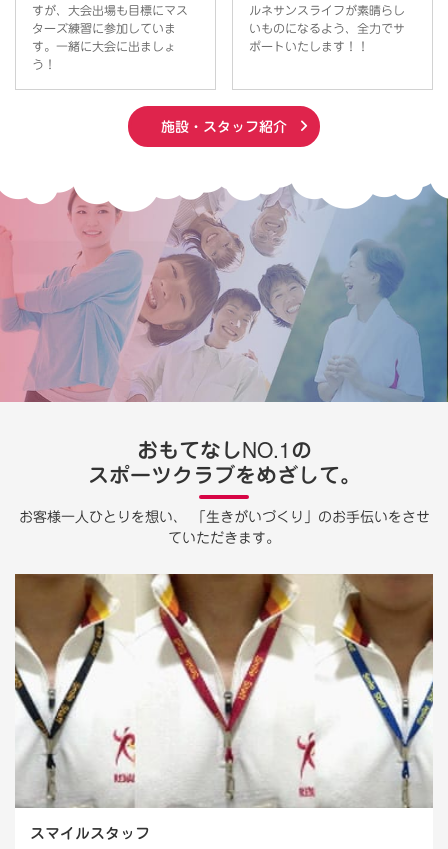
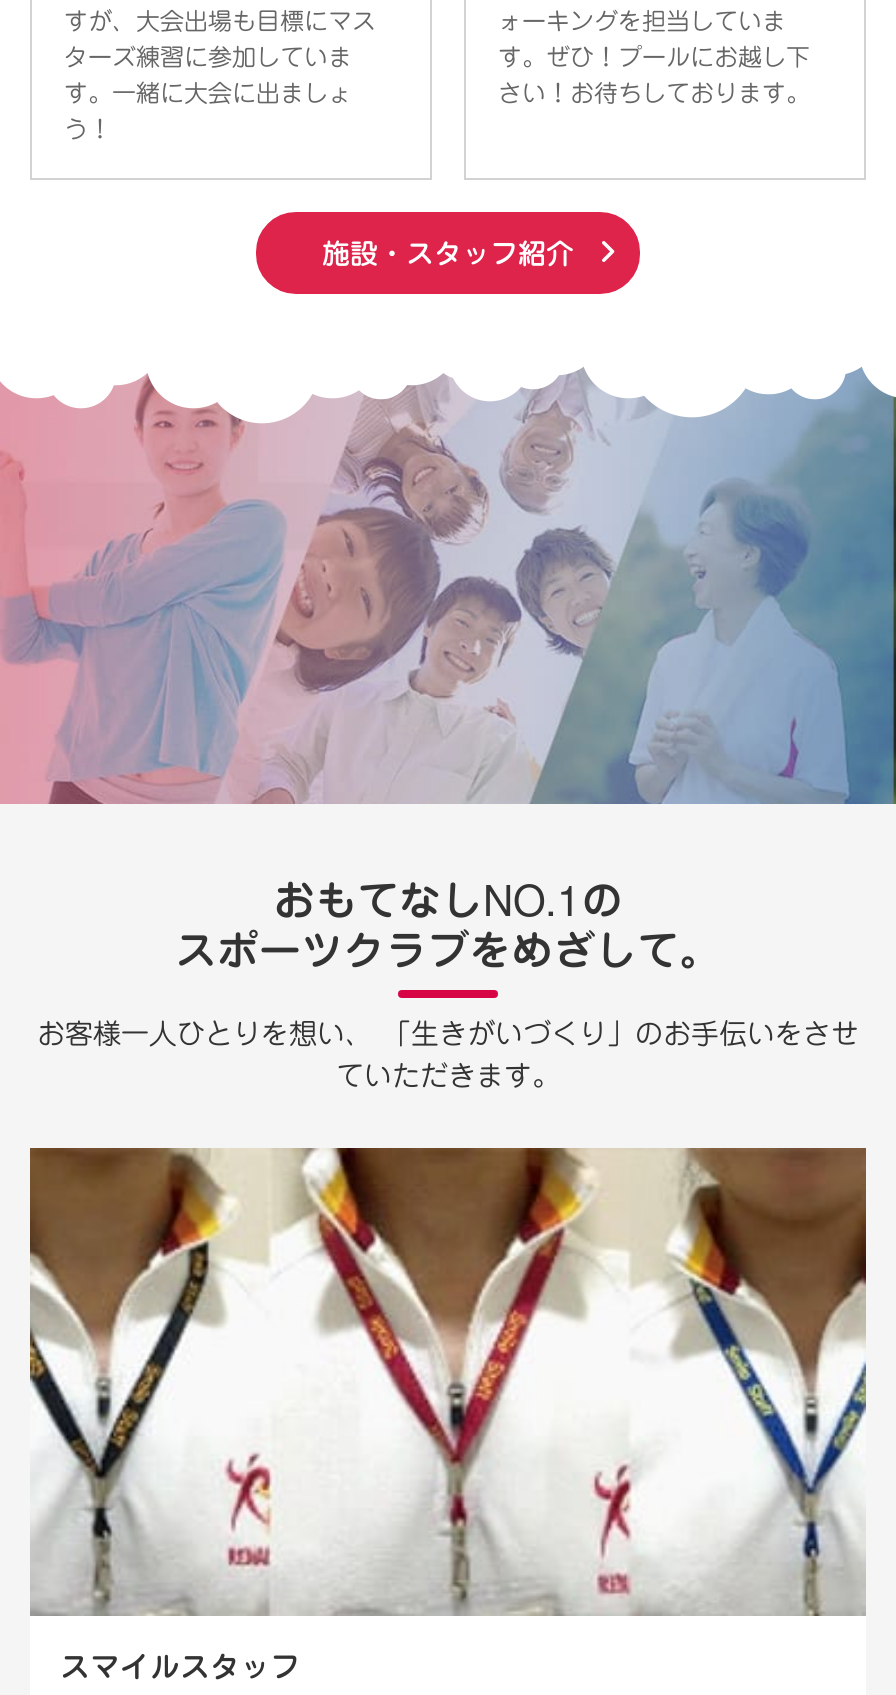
[249,3,405,15] ルネサンスライフが素晴らし -> [498,7,786,31] ォーキングを担当していま
[249,21,405,33] いものになるよう、全力でサ -> [498,43,810,67] す。ぜひ！プールにお越し下
[249,39,369,51] ポートいたします！！ -> [498,79,810,103] さい！お待ちしております。

